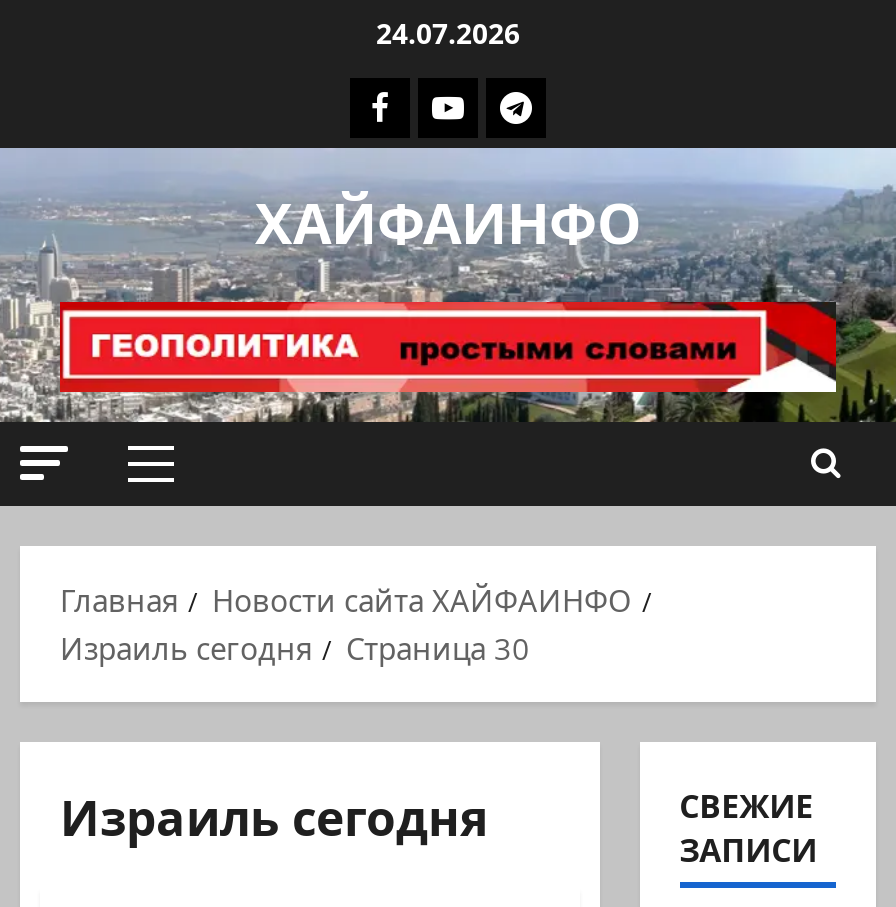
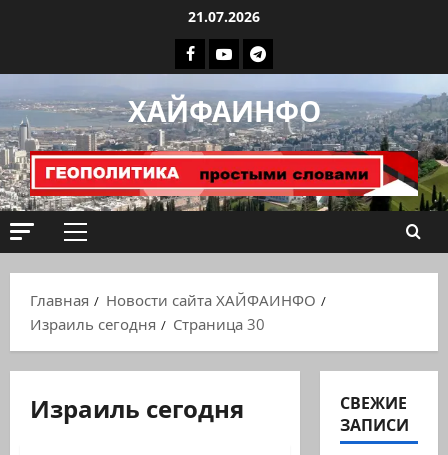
[376,14,520,52] 24.07.2026 -> [188,7,260,26] 21.07.2026

